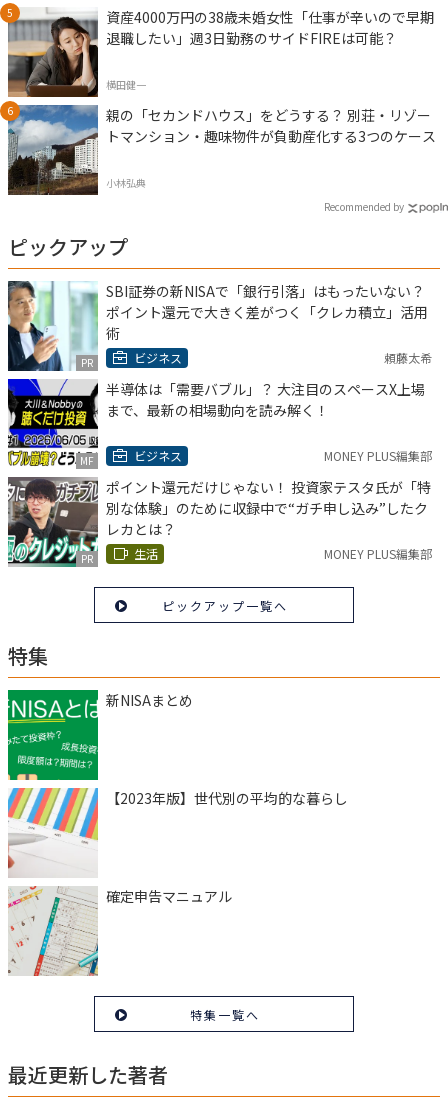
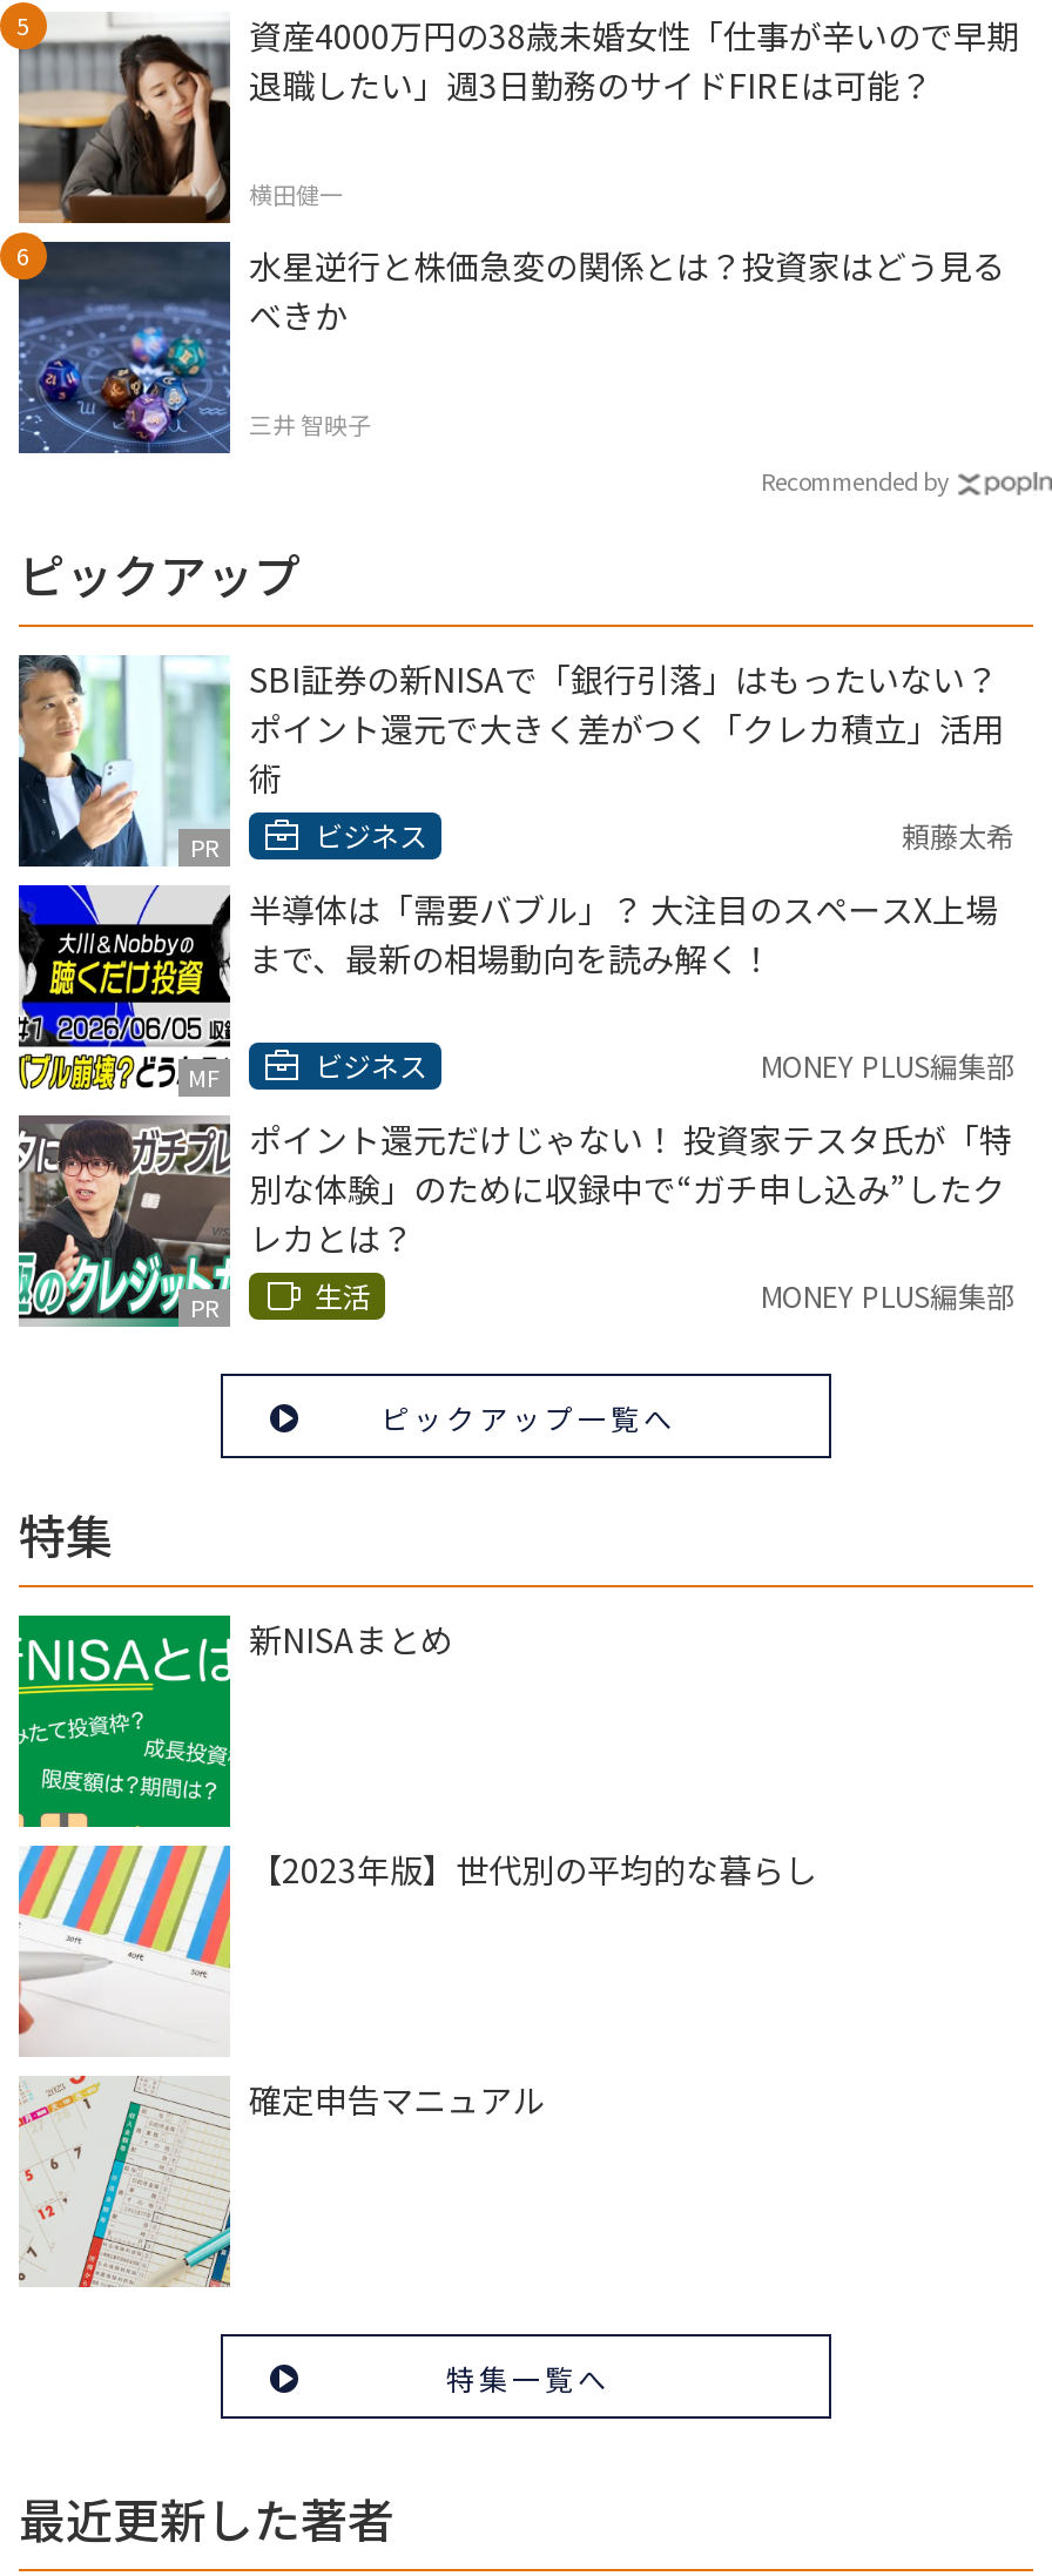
[7,104,436,196] [image] | 親の「セカンドハウス」をどうする？ 別荘・リゾー | トマンション・趣味物件が負動産化する3つのケース -> [19,240,1005,456] [image] | 水星逆行と株価急変の関係とは？投資家はどう見る | べきか
[106,175,146,190] 小林弘典 -> [249,406,371,442] 三井 智映子

